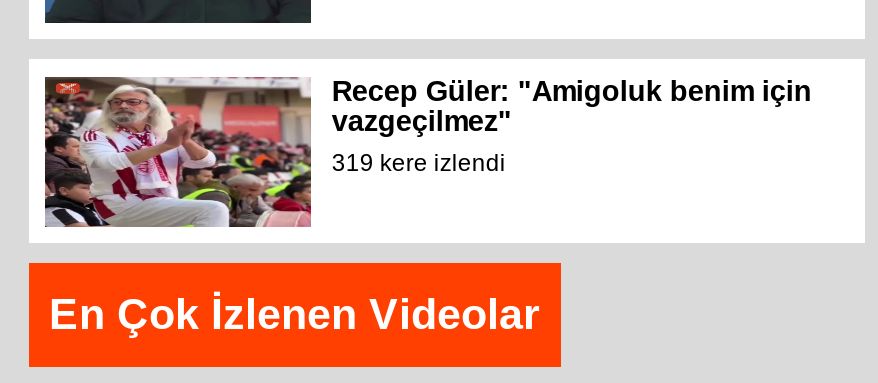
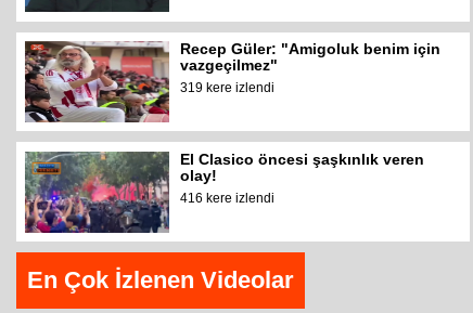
none -> [25,150,425,234] [image] | El Clasico öncesi şaşkınlık veren | olay! | 416 kere izlendi

